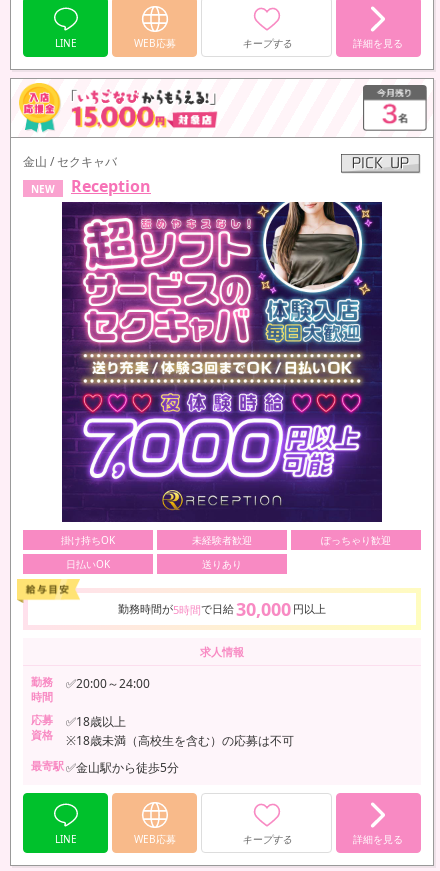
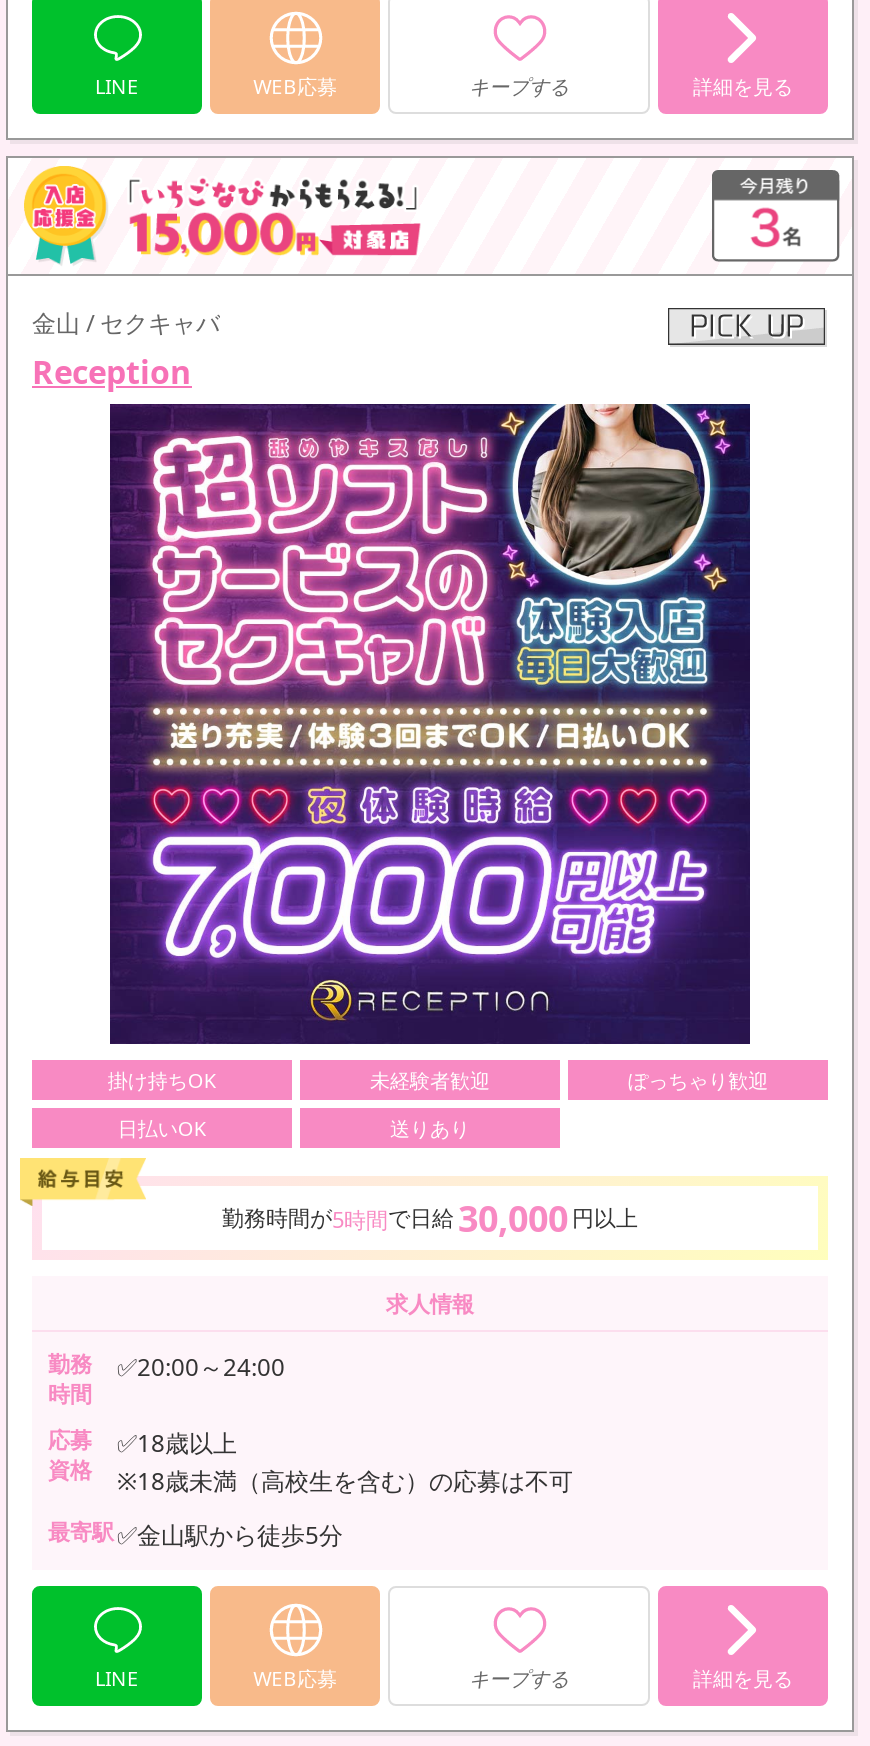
[31,182,55,196] NEW -> none

